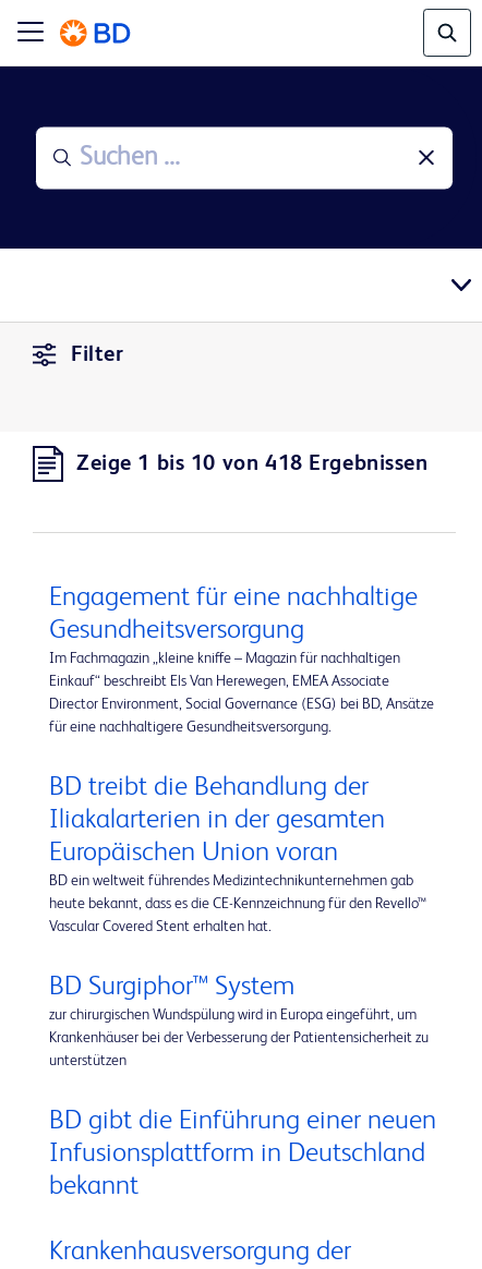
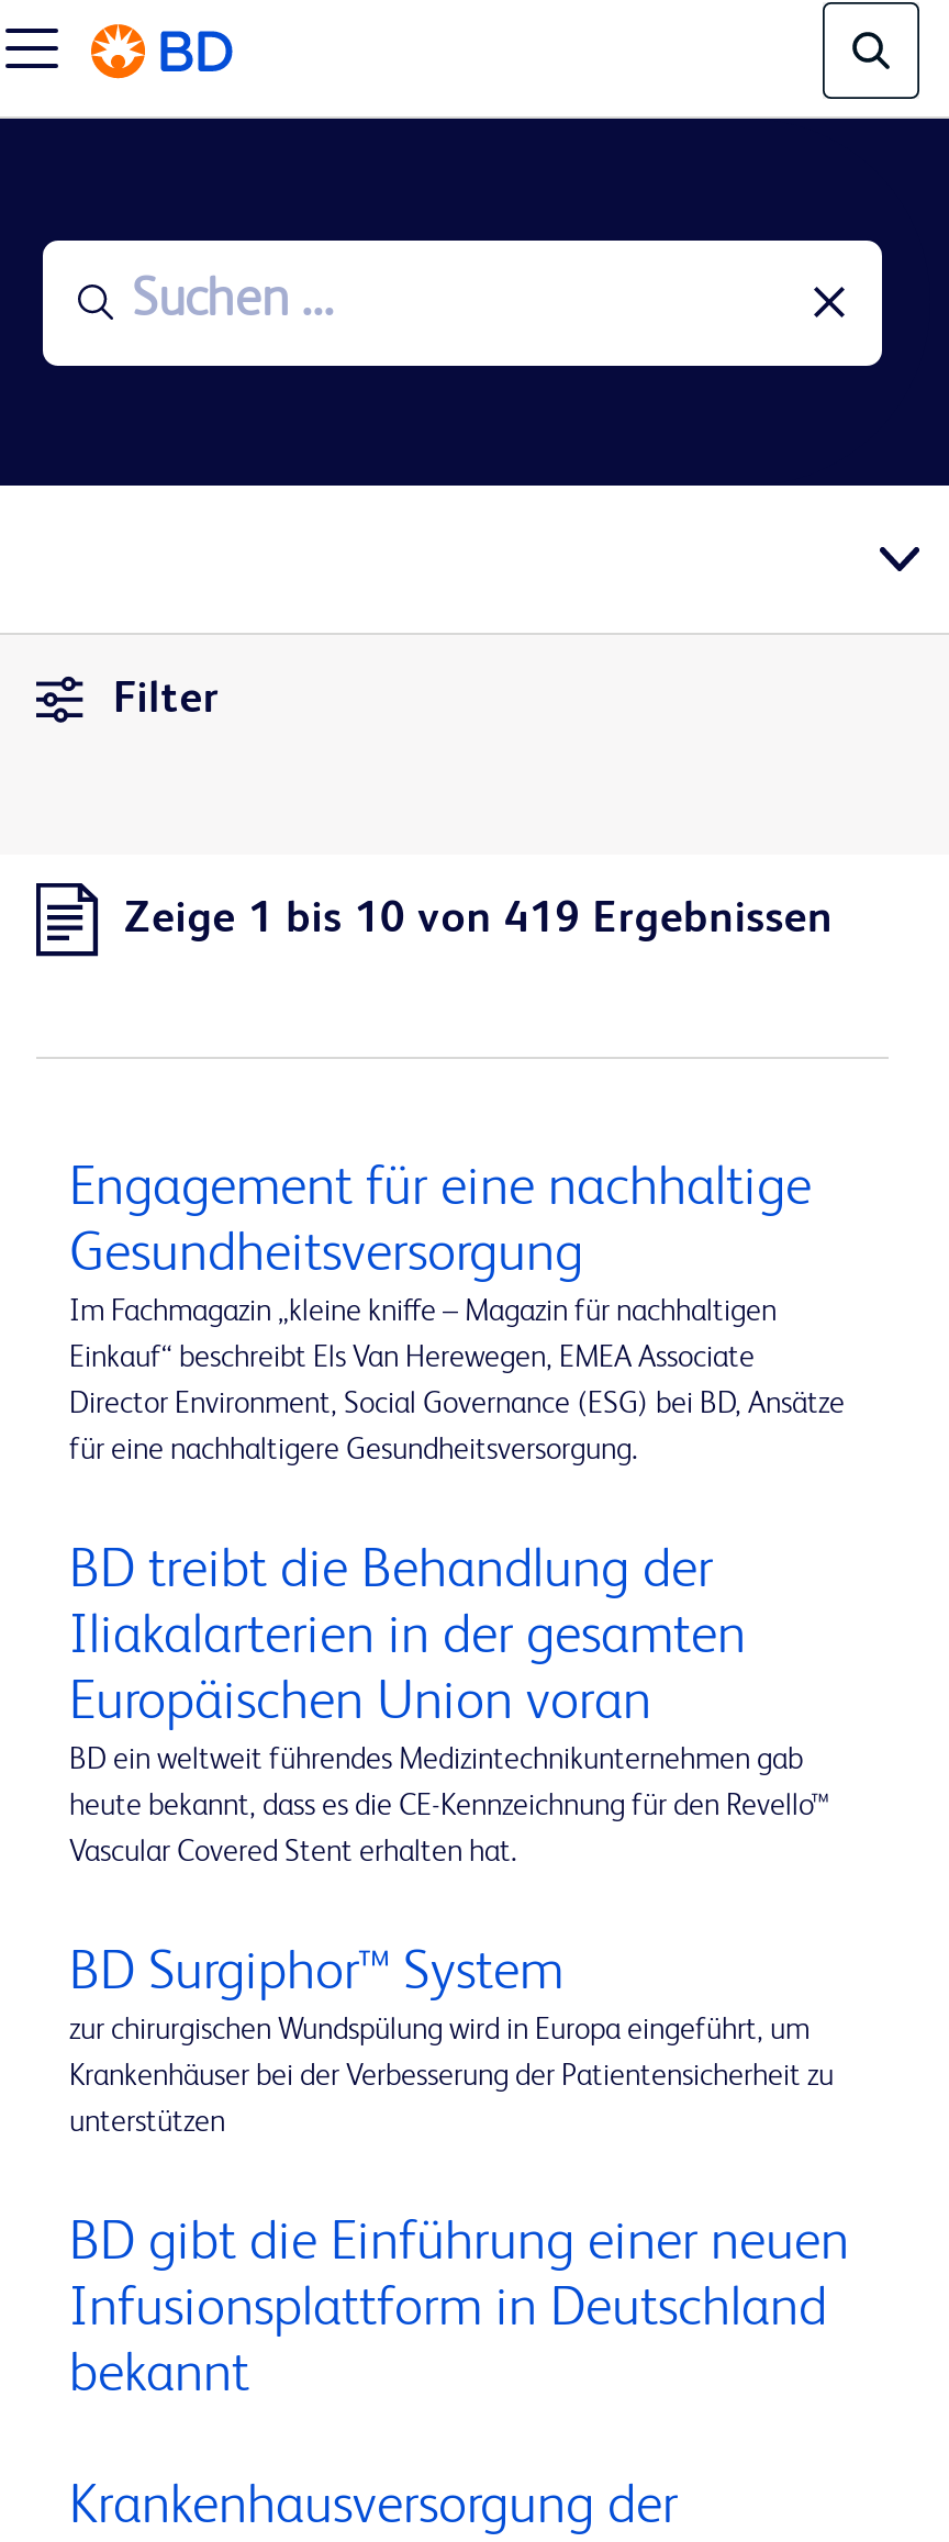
[76,454,428,476] Zeige 1 bis 10 von 418 Ergebnissen -> [124,899,833,943] Zeige 1 bis 10 von 419 Ergebnissen

